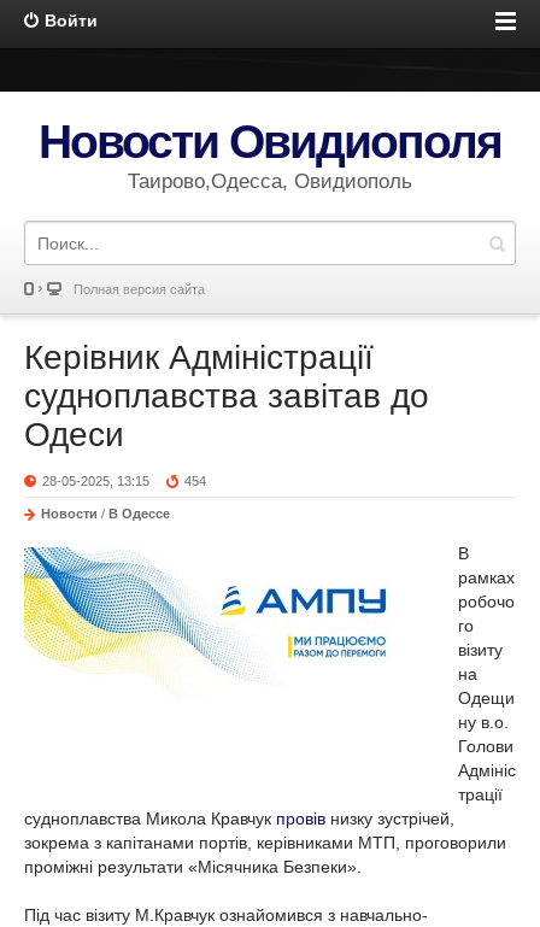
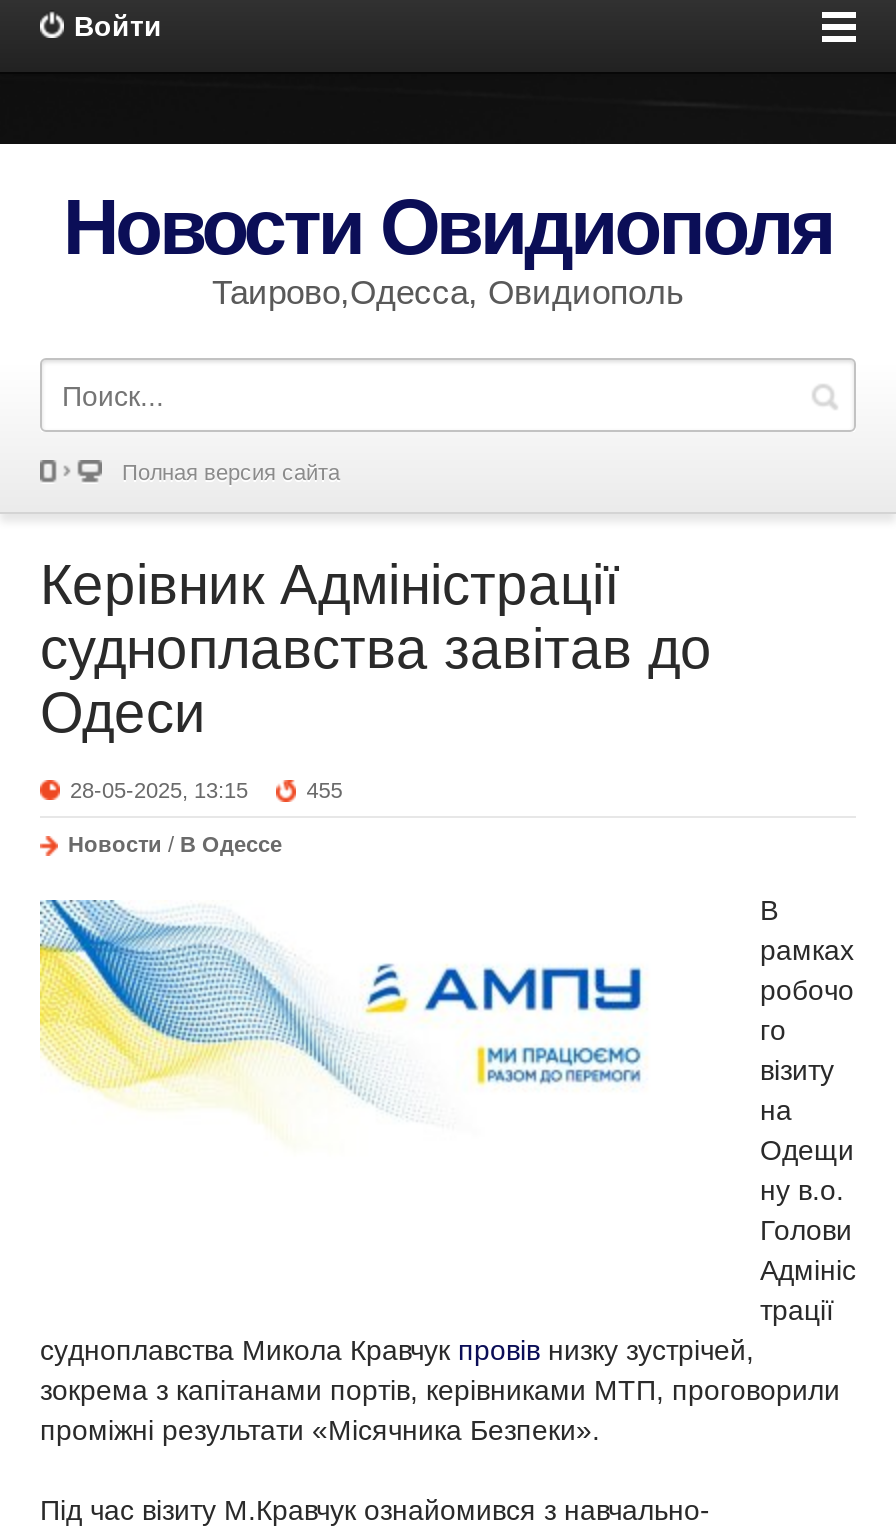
[185,474,206,488] 454 -> [306,778,342,802] 455

